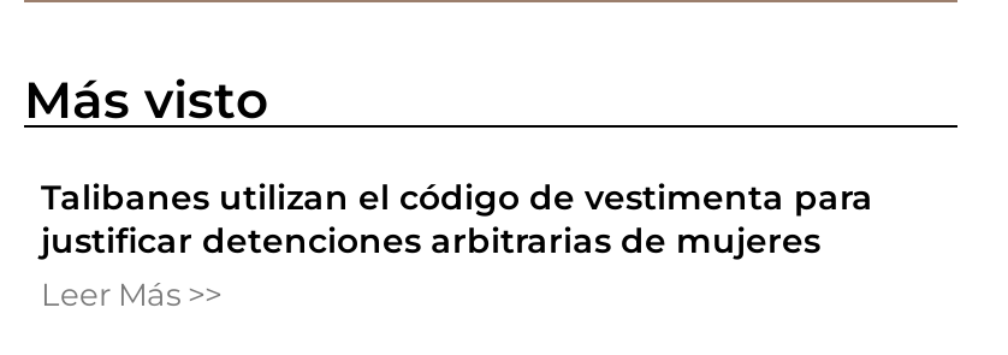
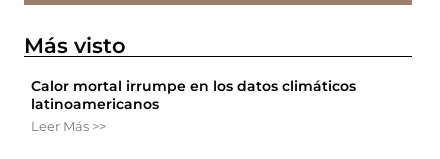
[41,175,873,262] Talibanes utilizan el código de vestimenta para | justificar detenciones arbitrarias de mujeres -> [31,77,356,113] Calor mortal irrumpe en los datos climáticos | latinoamericanos

